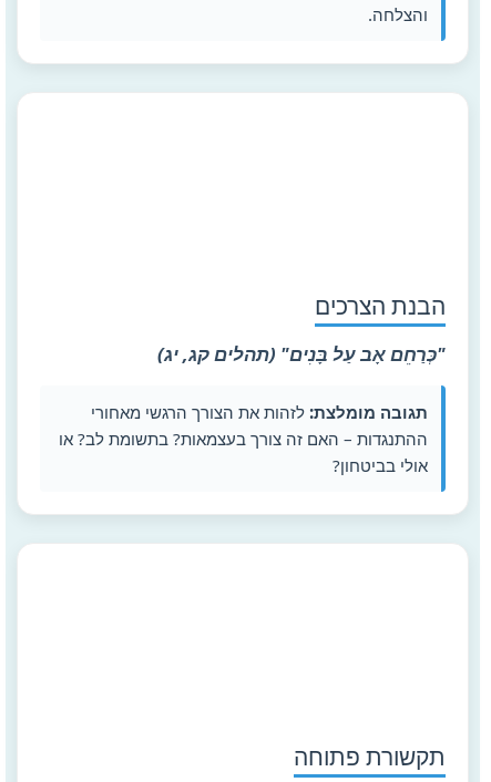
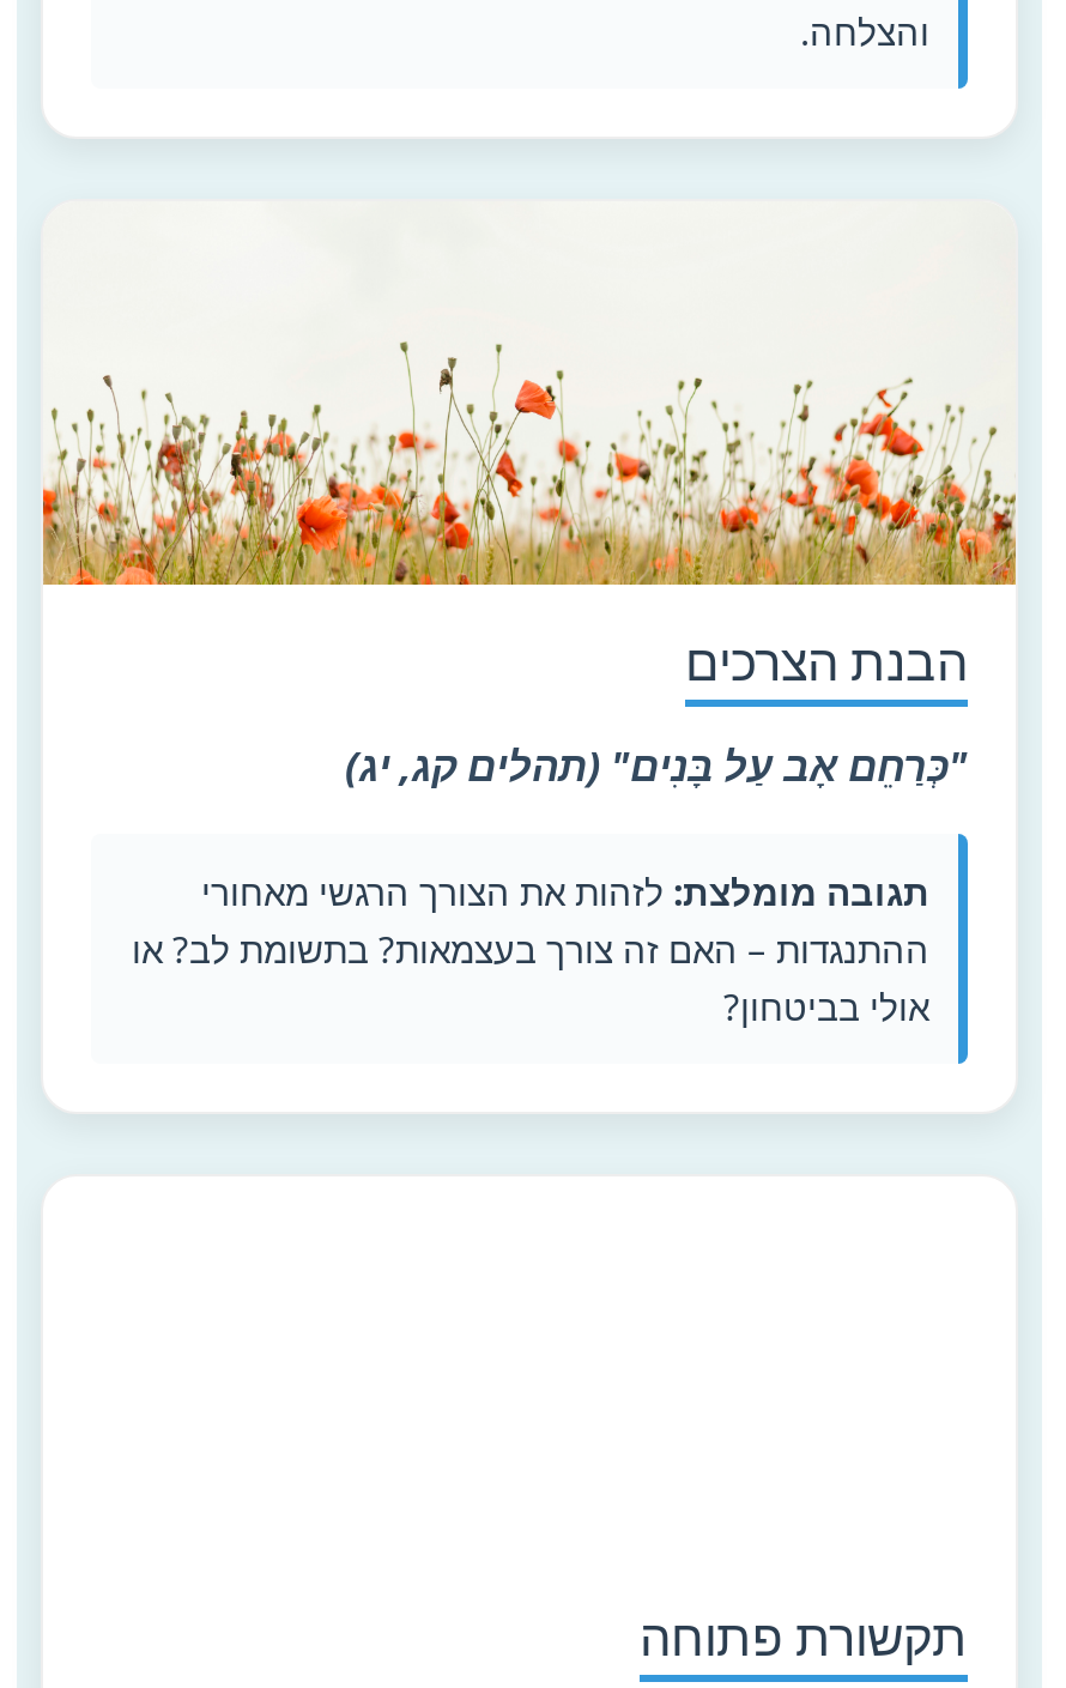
none -> [41,220,1018,587] [image]

